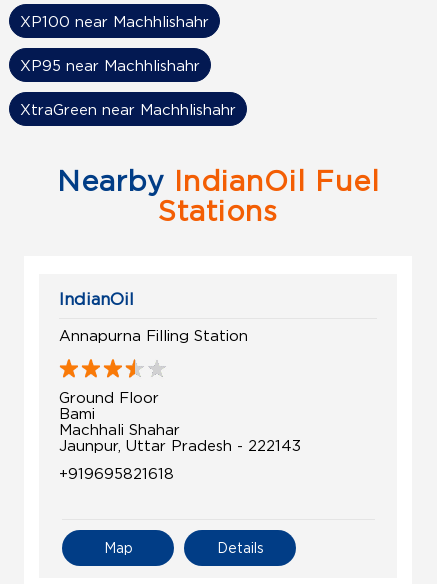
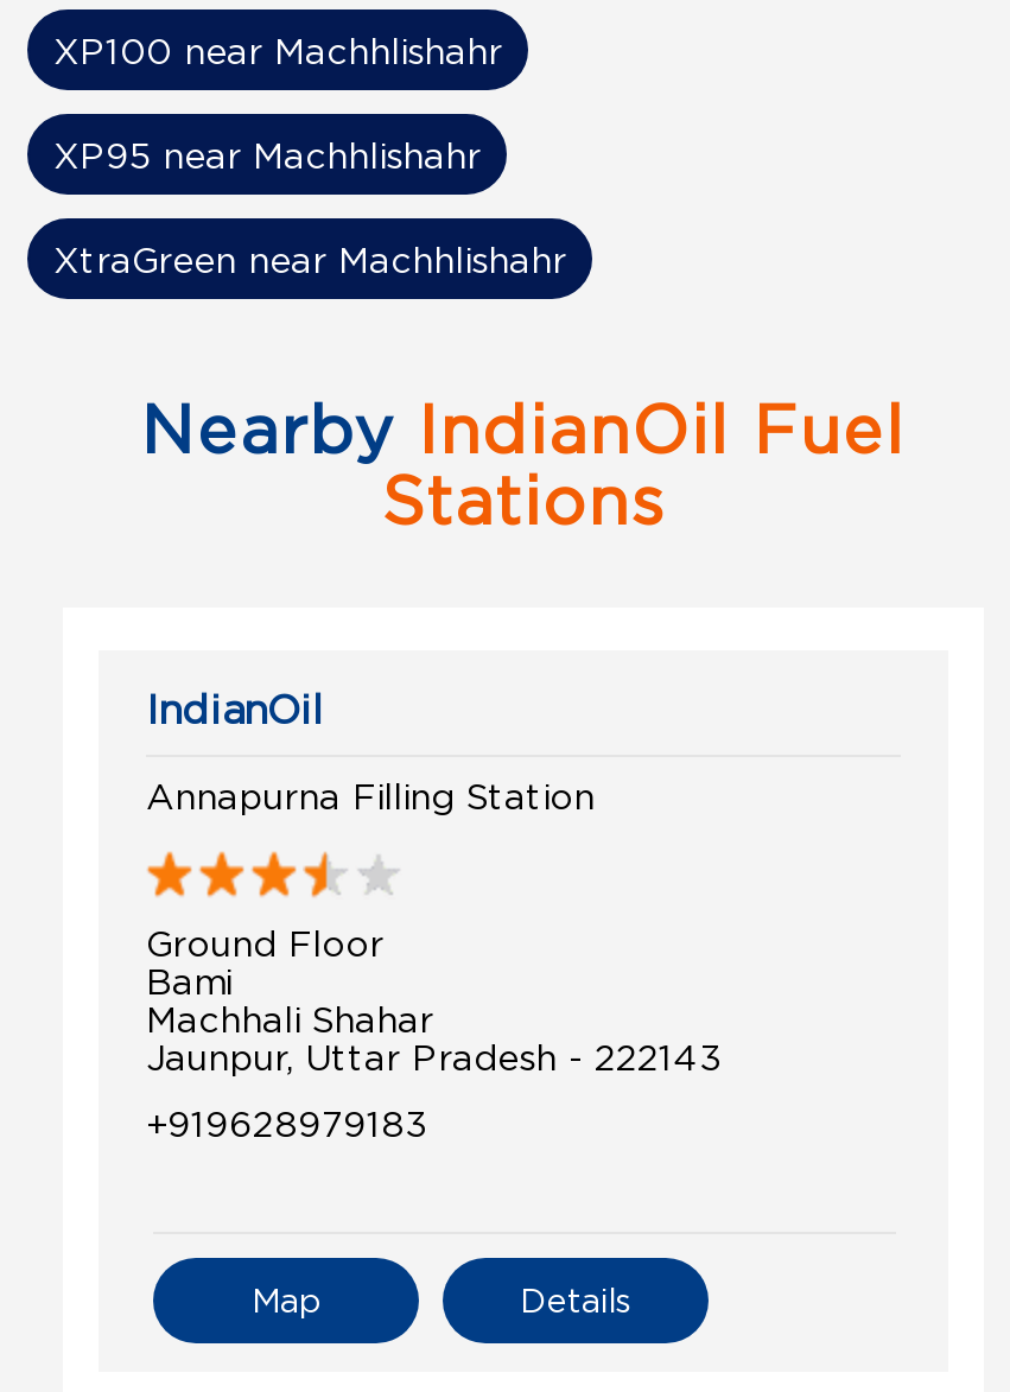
[59,465,174,481] +919695821618 -> [146,1104,426,1142] +919628979183

